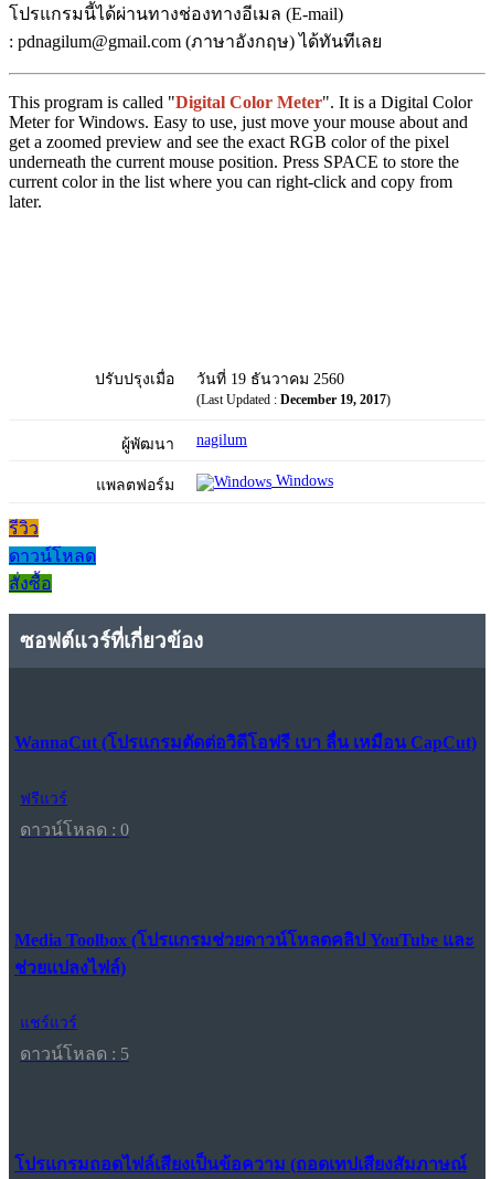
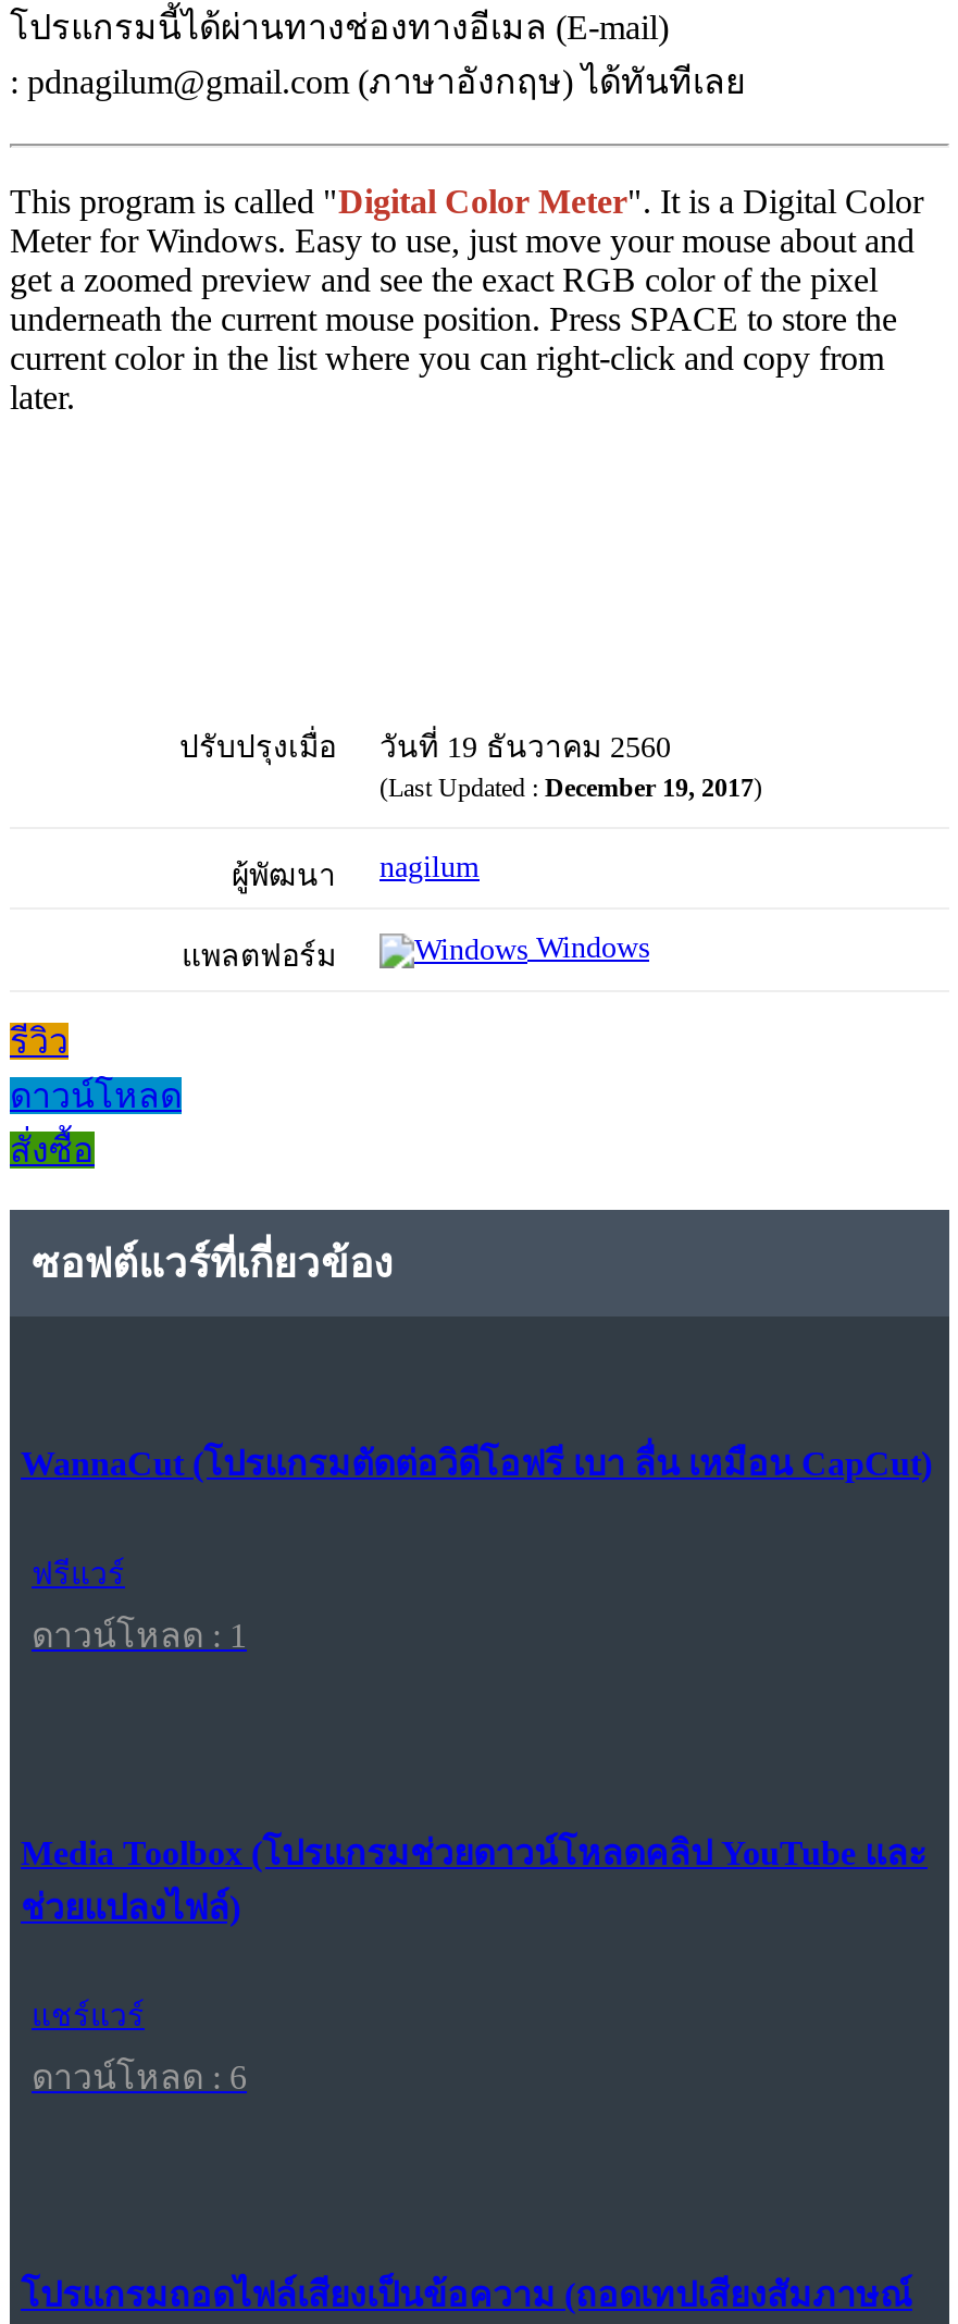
[20,820,129,839] ดาวน์โหลด : 0 -> [32,1616,247,1653] ดาวน์โหลด : 1
[20,1044,129,1063] ดาวน์โหลด : 5 -> [32,2059,247,2096] ดาวน์โหลด : 6

